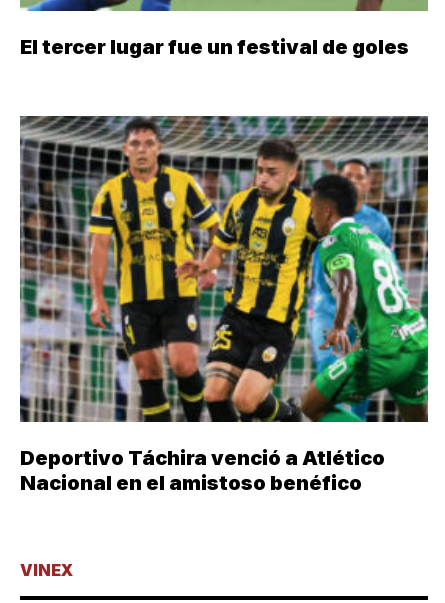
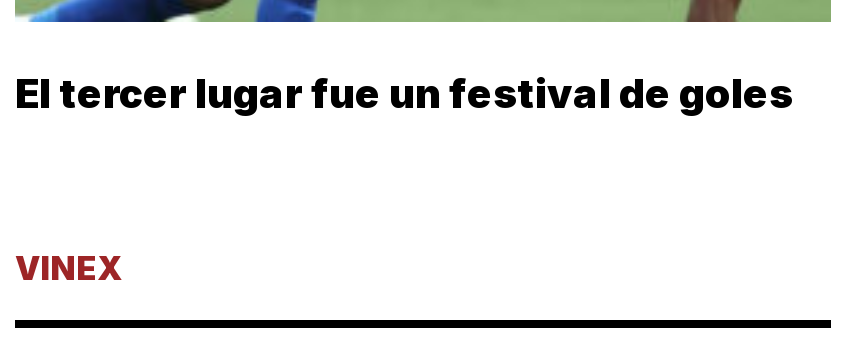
[19,115,429,495] [image] | Deportivo Táchira venció a Atlético | Nacional en el amistoso benéfico -> none

